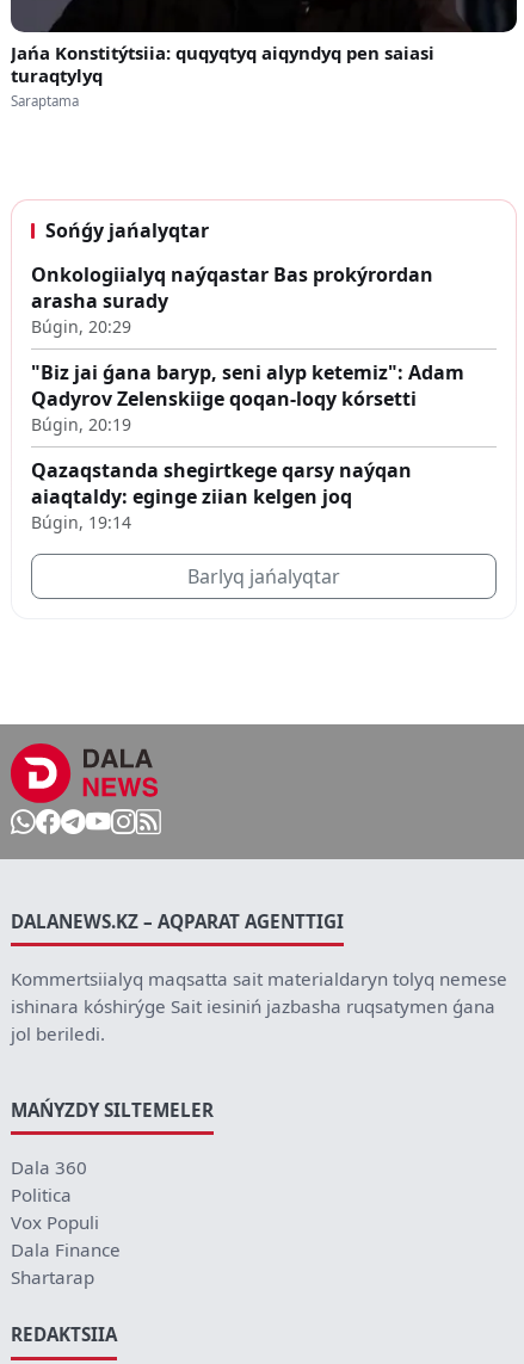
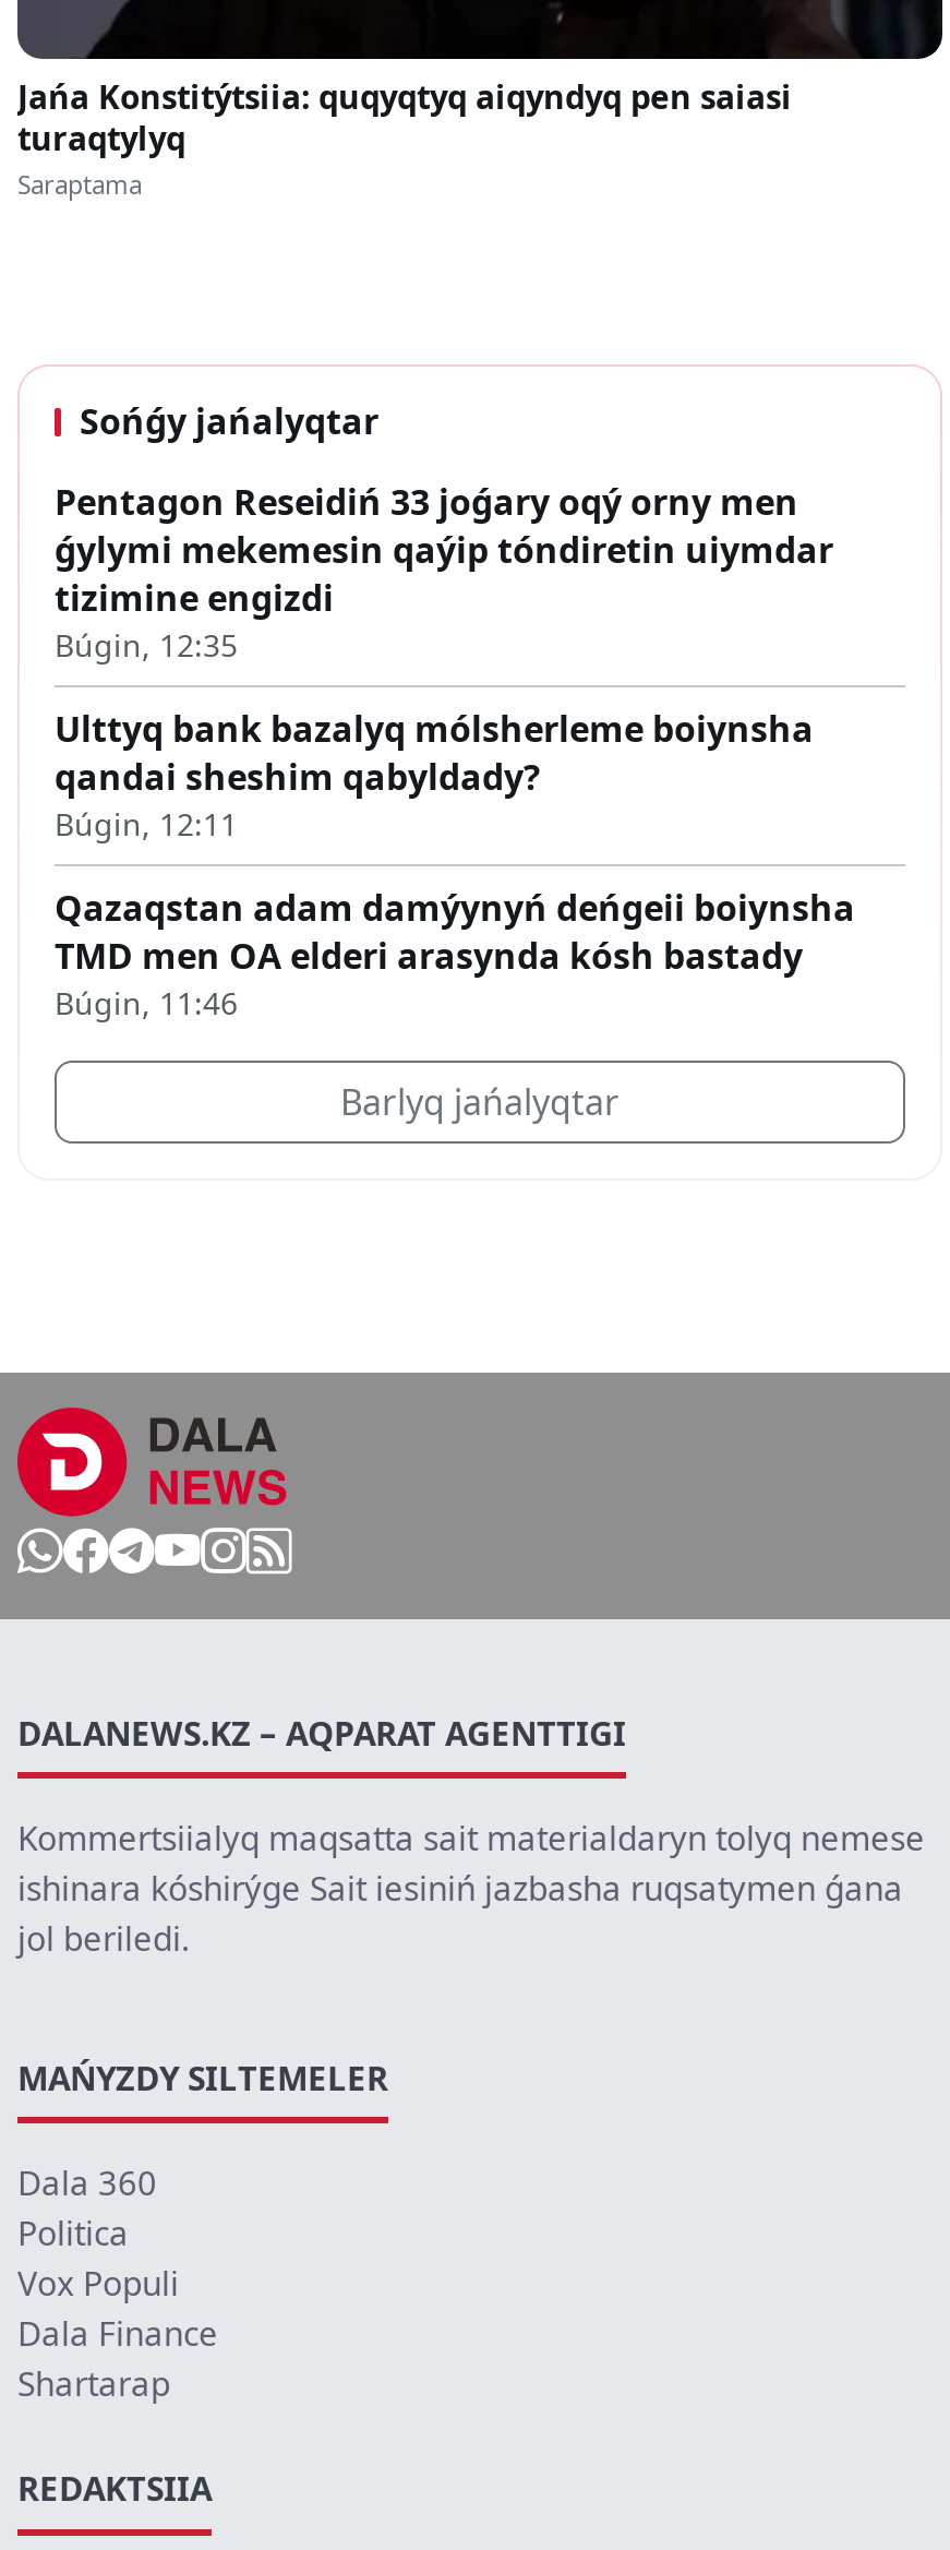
[31,261,433,338] Onkologiialyq naýqastar Bas prokýrordan | arasha surady | Búgin, 20:29 -> [55,478,833,666] Pentagon Reseidiń 33 joǵary oqý orny men | ǵylymi mekemesin qaýip tóndiretin uiymdar | tizimine engizdi | Búgin, 12:35
[31,359,464,436] "Biz jai ǵana baryp, seni alyp ketemiz": Adam | Qadyrov Zelenskiige qoqan-loqy kórsetti | Búgin, 20:19 -> [55,705,814,845] Ulttyq bank bazalyq mólsherleme boiynsha | qandai sheshim qabyldady? | Búgin, 12:11
[31,457,412,533] Qazaqstanda shegirtkege qarsy naýqan | aiaqtaldy: eginge ziian kelgen joq | Búgin, 19:14 -> [55,884,855,1023] Qazaqstan adam damýynyń deńgeii boiynsha | TMD men OA elderi arasynda kósh bastady | Búgin, 11:46

